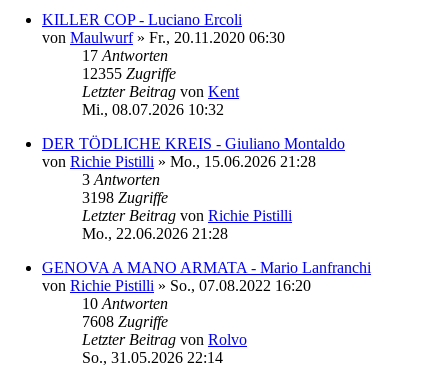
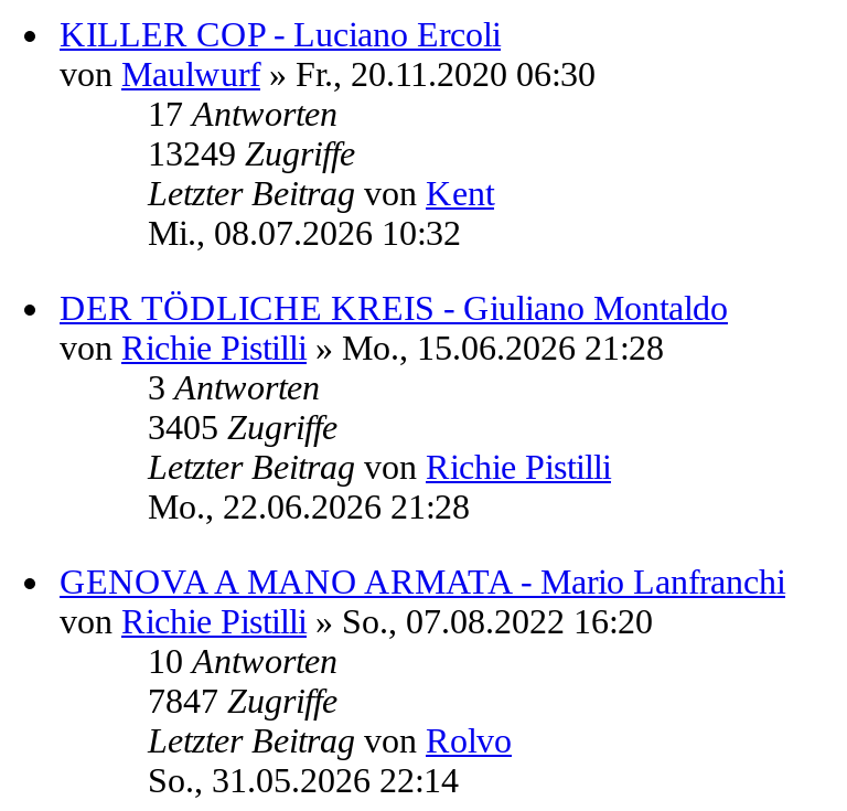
[82,65,176,82] 12355 Zugriffe -> [148,134,355,172] 13249 Zugriffe
[82,189,168,206] 3198 Zugriffe -> [148,408,337,446] 3405 Zugriffe
[82,313,168,330] 7608 Zugriffe -> [148,682,337,719] 7847 Zugriffe

